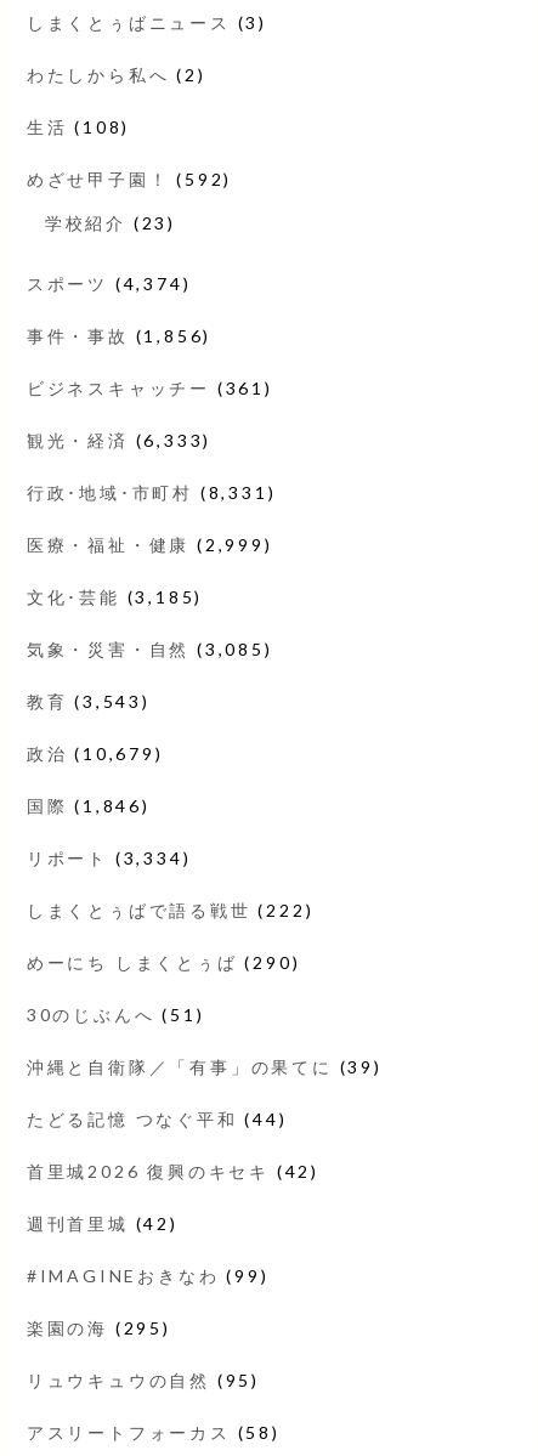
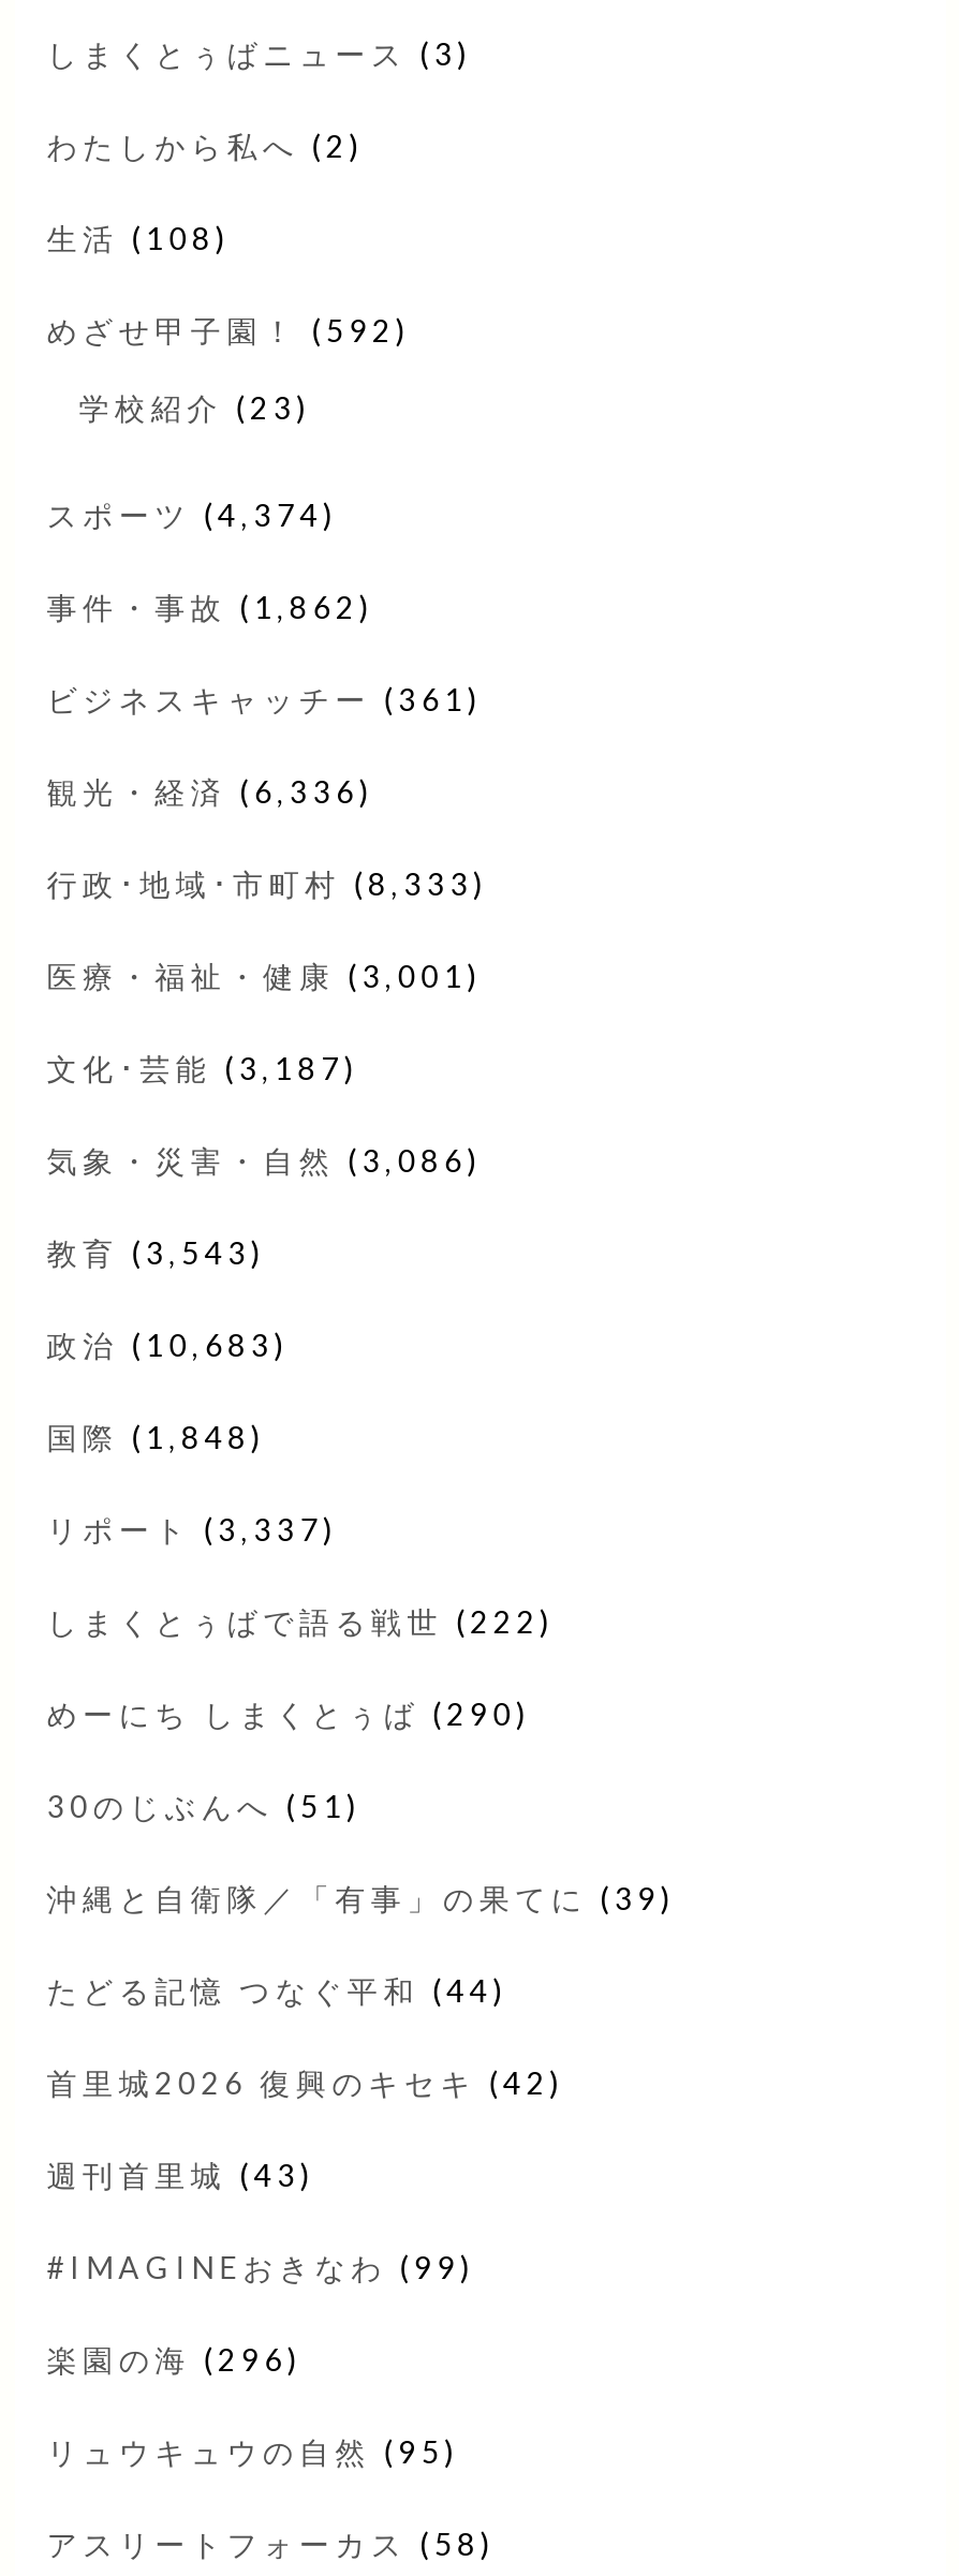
[26,325,211,346] 事件・事故(1,856) -> [47,589,374,625] 事件・事故(1,862)
[26,430,211,450] 観光・経済(6,333) -> [47,773,374,809] 観光・経済(6,336)
[26,482,276,503] 行政･地域･市町村(8,331) -> [47,865,488,902] 行政･地域･市町村(8,333)
[26,534,273,555] 医療・福祉・健康(2,999) -> [47,957,482,994] 医療・福祉・健康(3,001)
[26,586,203,607] 文化･芸能(3,185) -> [47,1050,358,1086] 文化･芸能(3,187)
[26,639,273,659] 気象・災害・自然(3,085) -> [47,1142,482,1178] 気象・災害・自然(3,086)
[26,743,163,764] 政治(10,679) -> [47,1326,289,1363] 政治(10,683)
[26,795,150,816] 国際(1,846) -> [47,1419,265,1455] 国際(1,848)
[26,847,191,868] リポート(3,334) -> [47,1511,337,1547] リポート(3,337)
[26,1213,178,1234] 週刊首里城(42) -> [47,2156,315,2193] 週刊首里城(43)
[26,1317,171,1338] 楽園の海(295) -> [47,2341,302,2377] 楽園の海(296)

